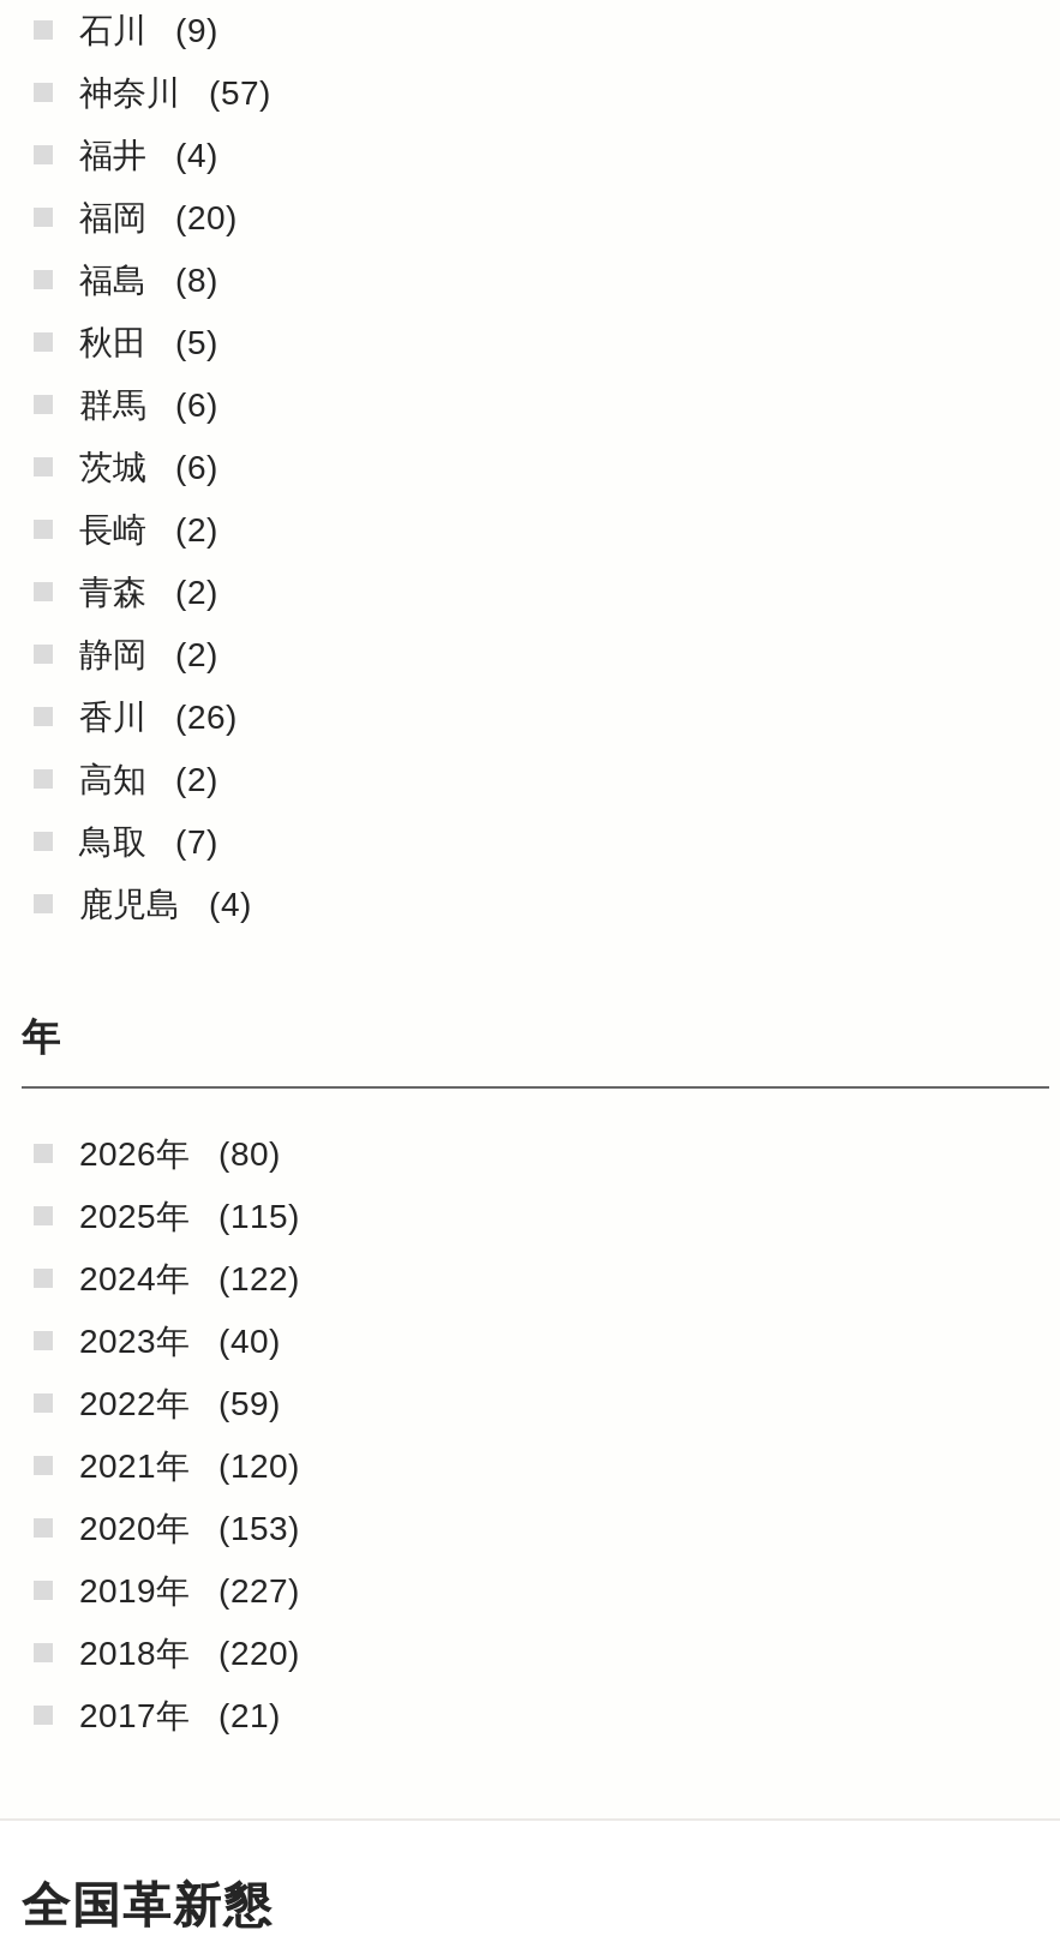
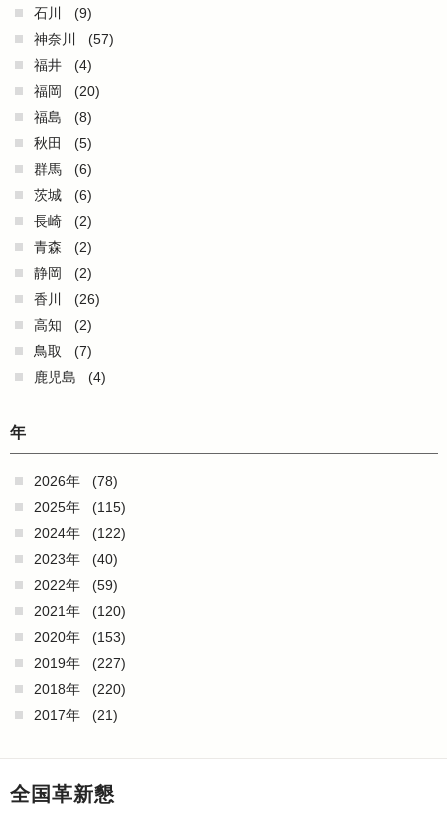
[79,1134,281,1173] 2026年 (80) -> [34,473,118,489] 2026年 (78)

